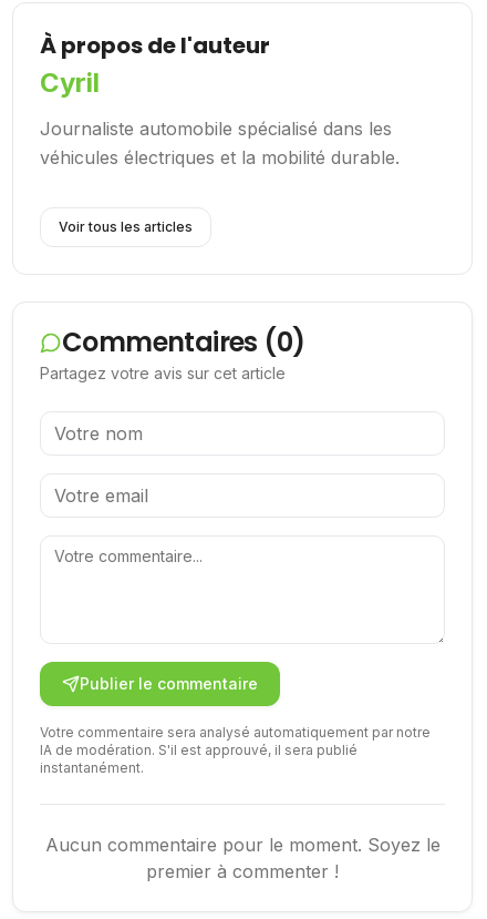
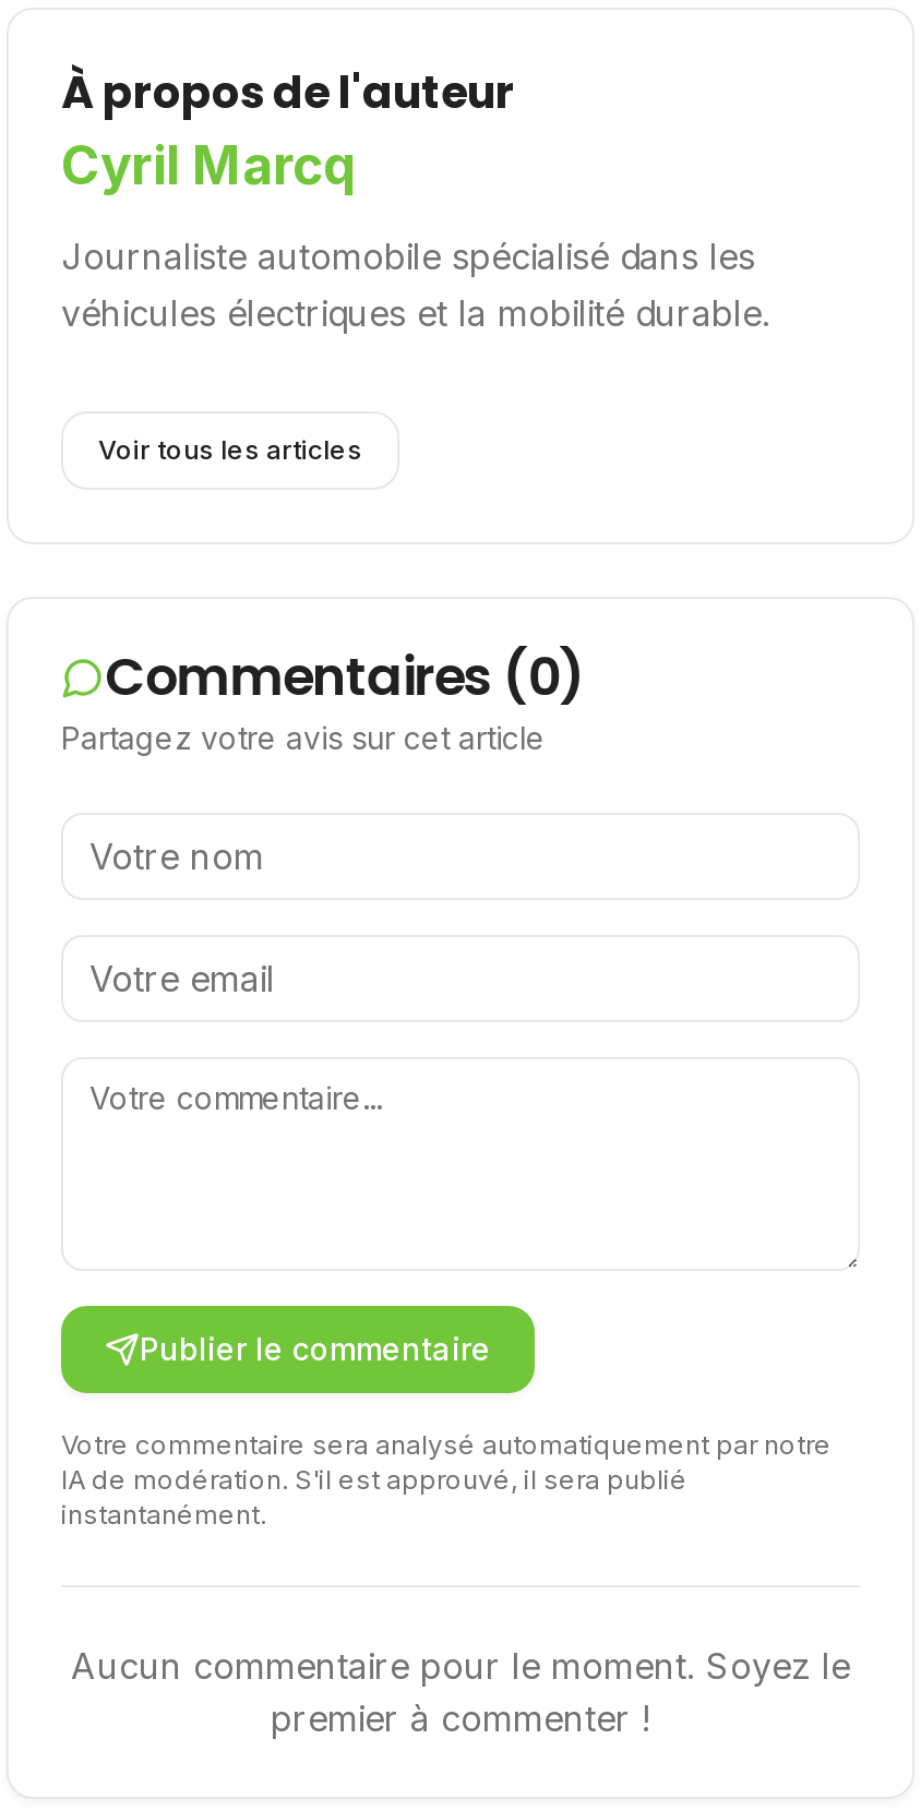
[40,66,100,98] Cyril -> [61,134,356,197] Cyril Marcq

